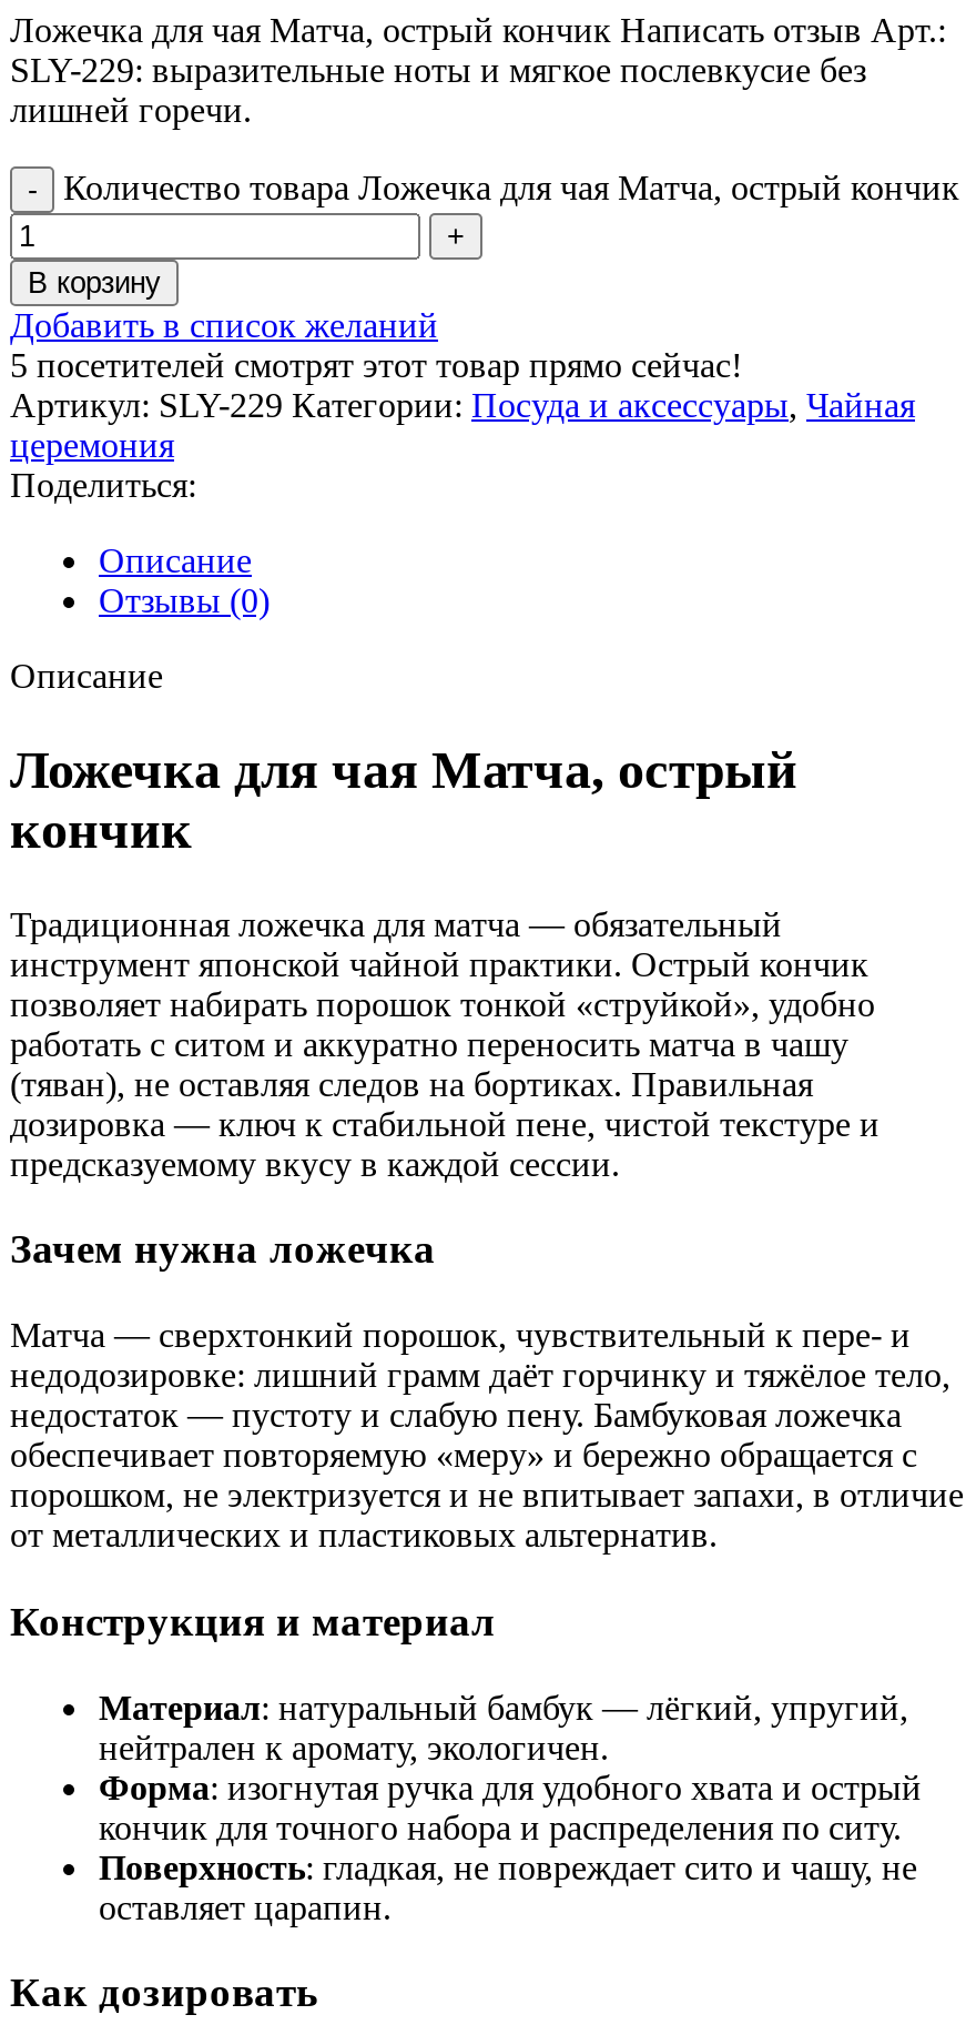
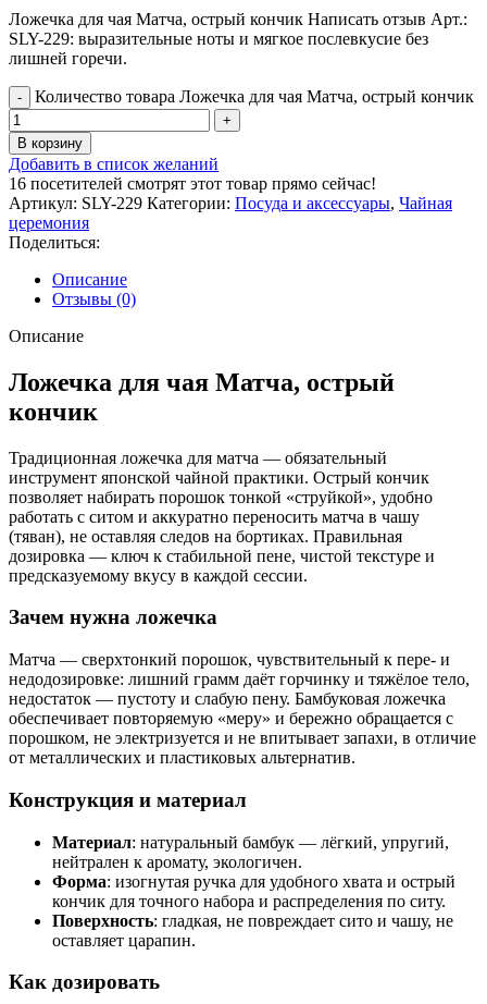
[10,346,742,384] 5 посетителей смотрят этот товар прямо сейчас! -> [9,174,376,193] 16 посетителей смотрят этот товар прямо сейчас!

